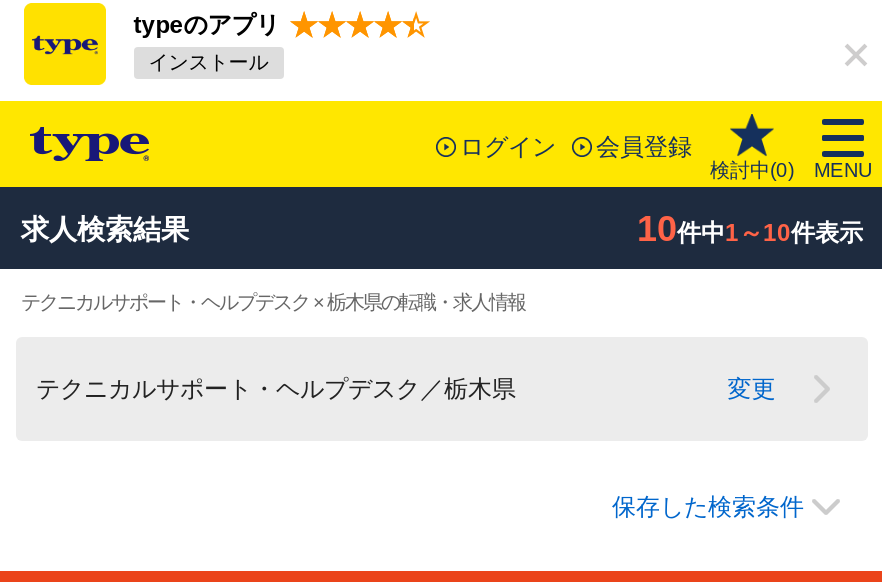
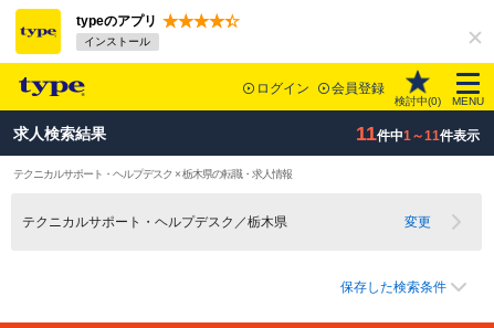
[637,209,863,249] 10件中1～10件表示 -> [355,123,479,145] 11件中1～11件表示

